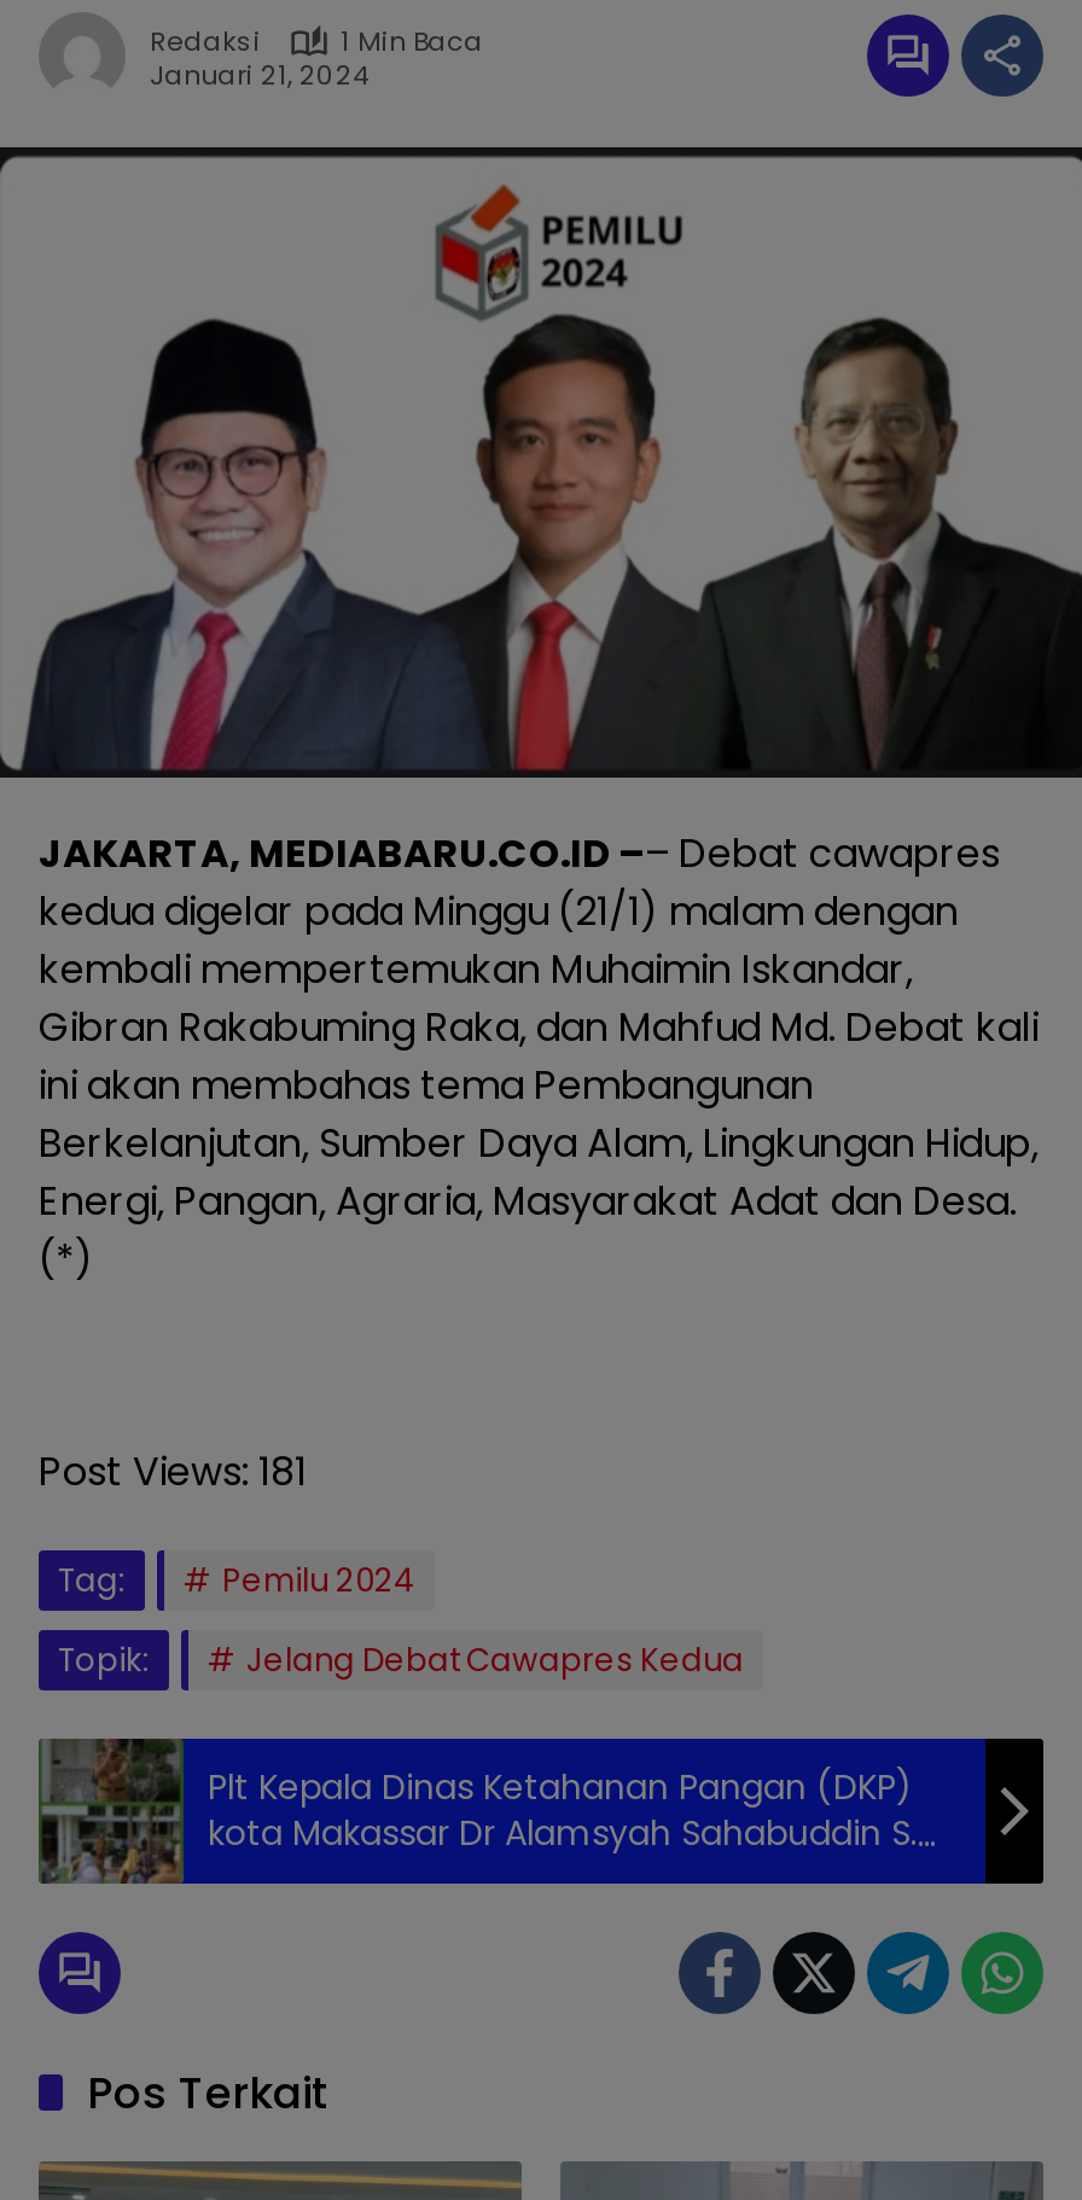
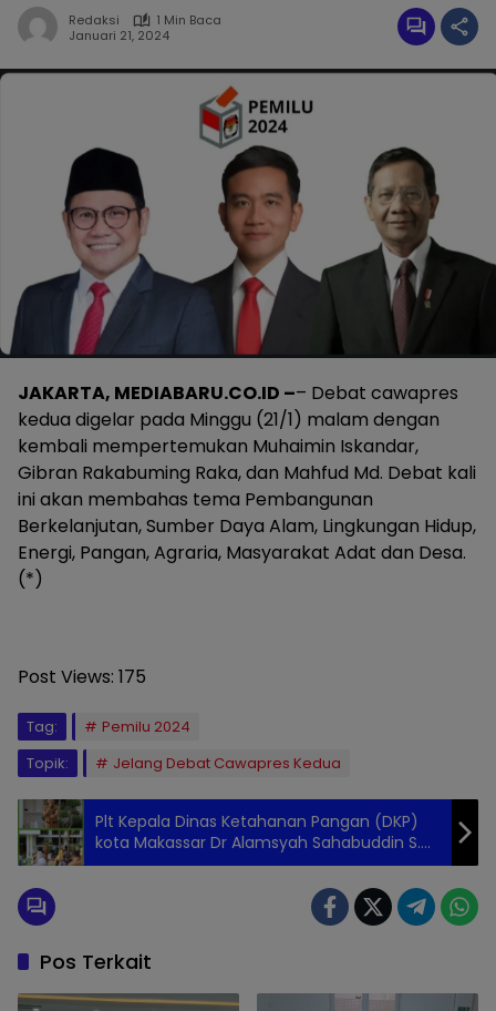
[39,1445,307,1500] Post Views: 181 -> [18,664,146,690] Post Views: 175

